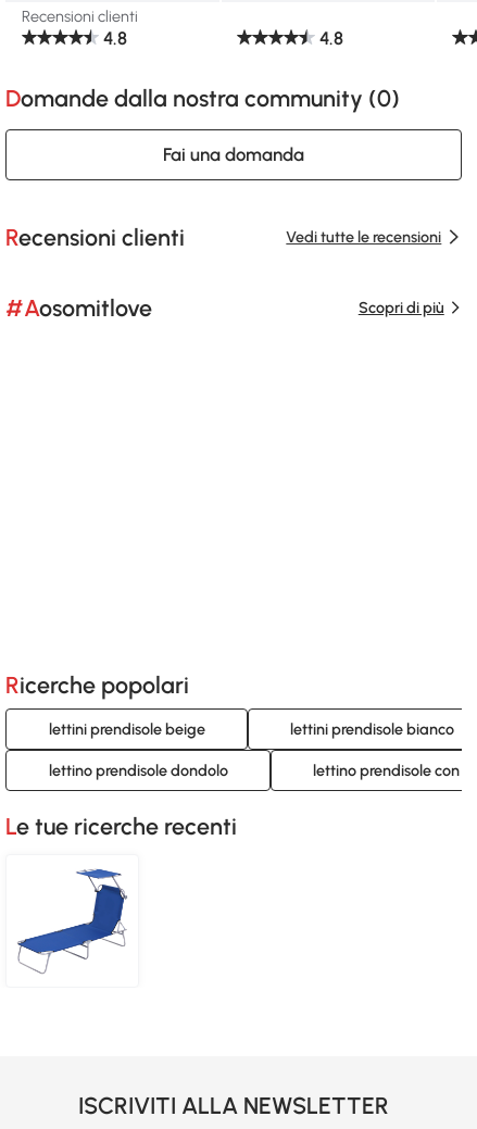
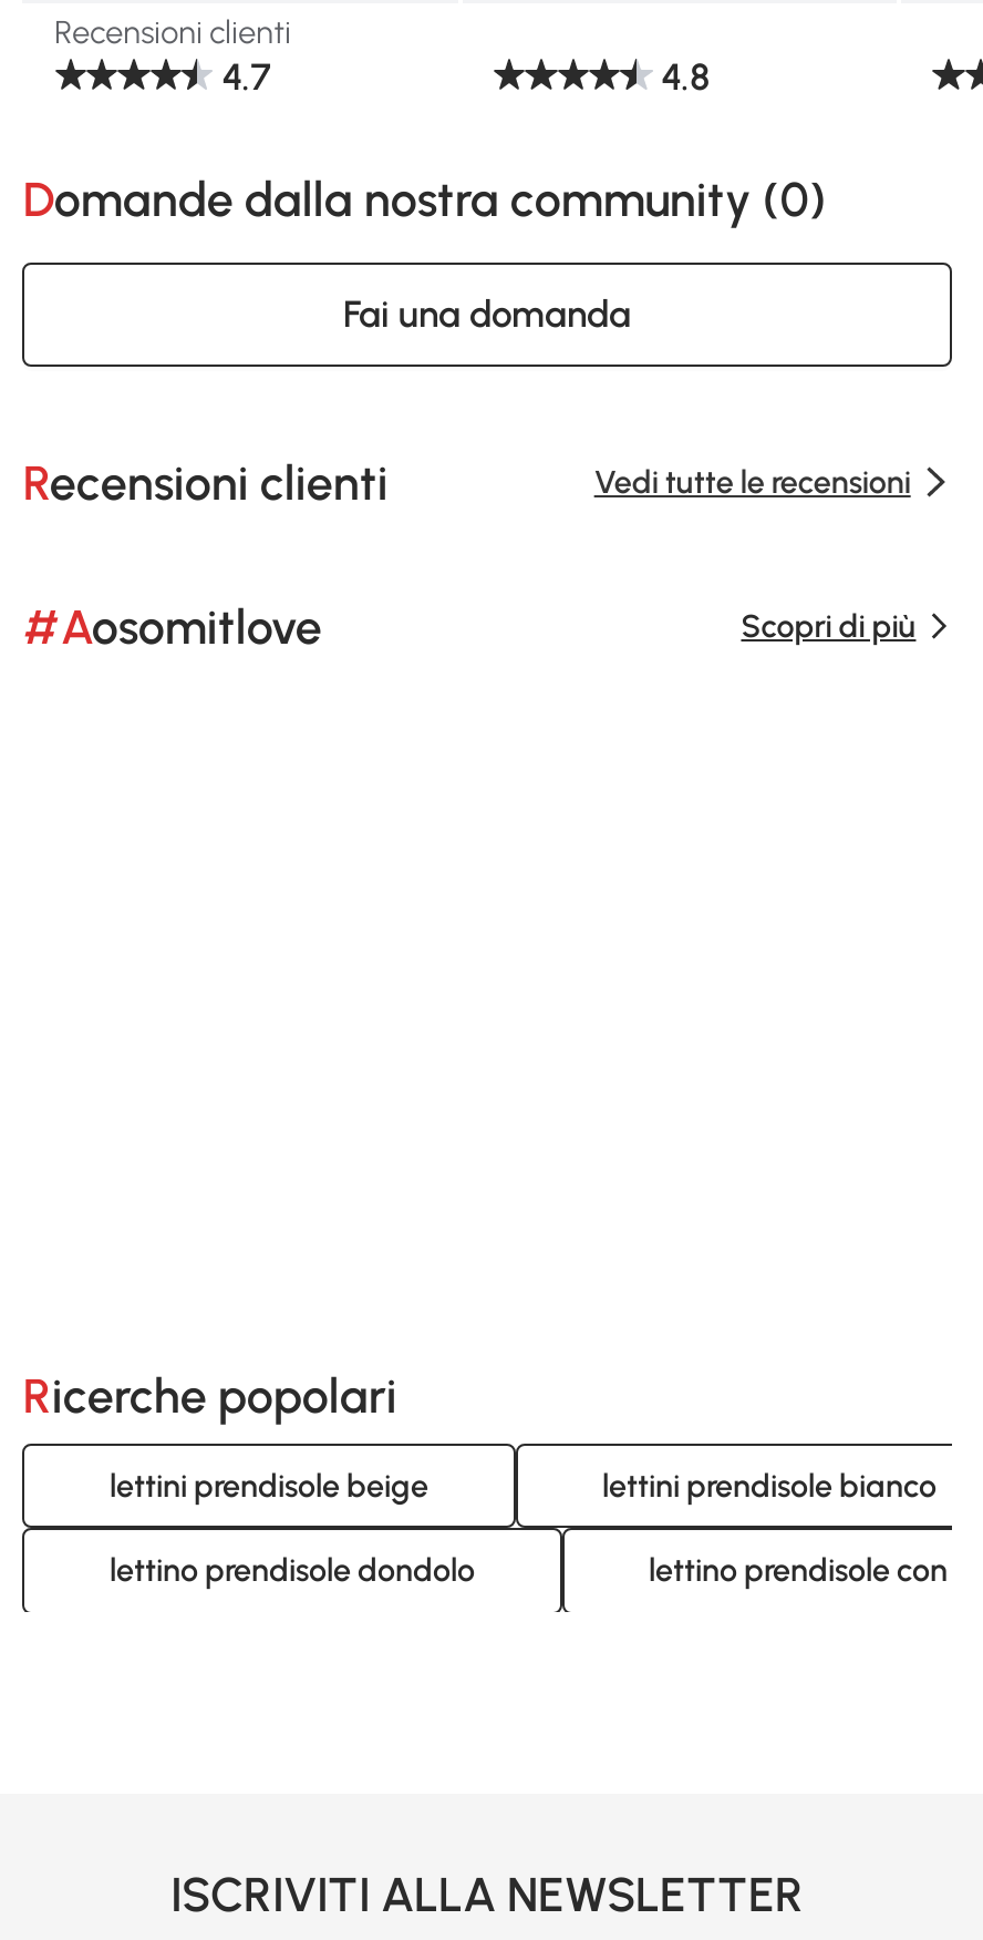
[104,28,127,49] 4.8 -> [222,55,271,99] 4.7
[17,813,237,840] Le tue ricerche recenti -> none
[17,868,128,975] [image] -> none

